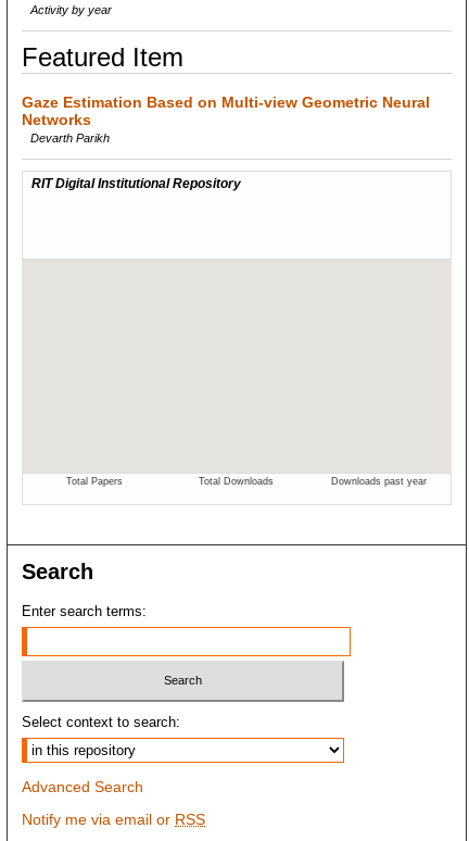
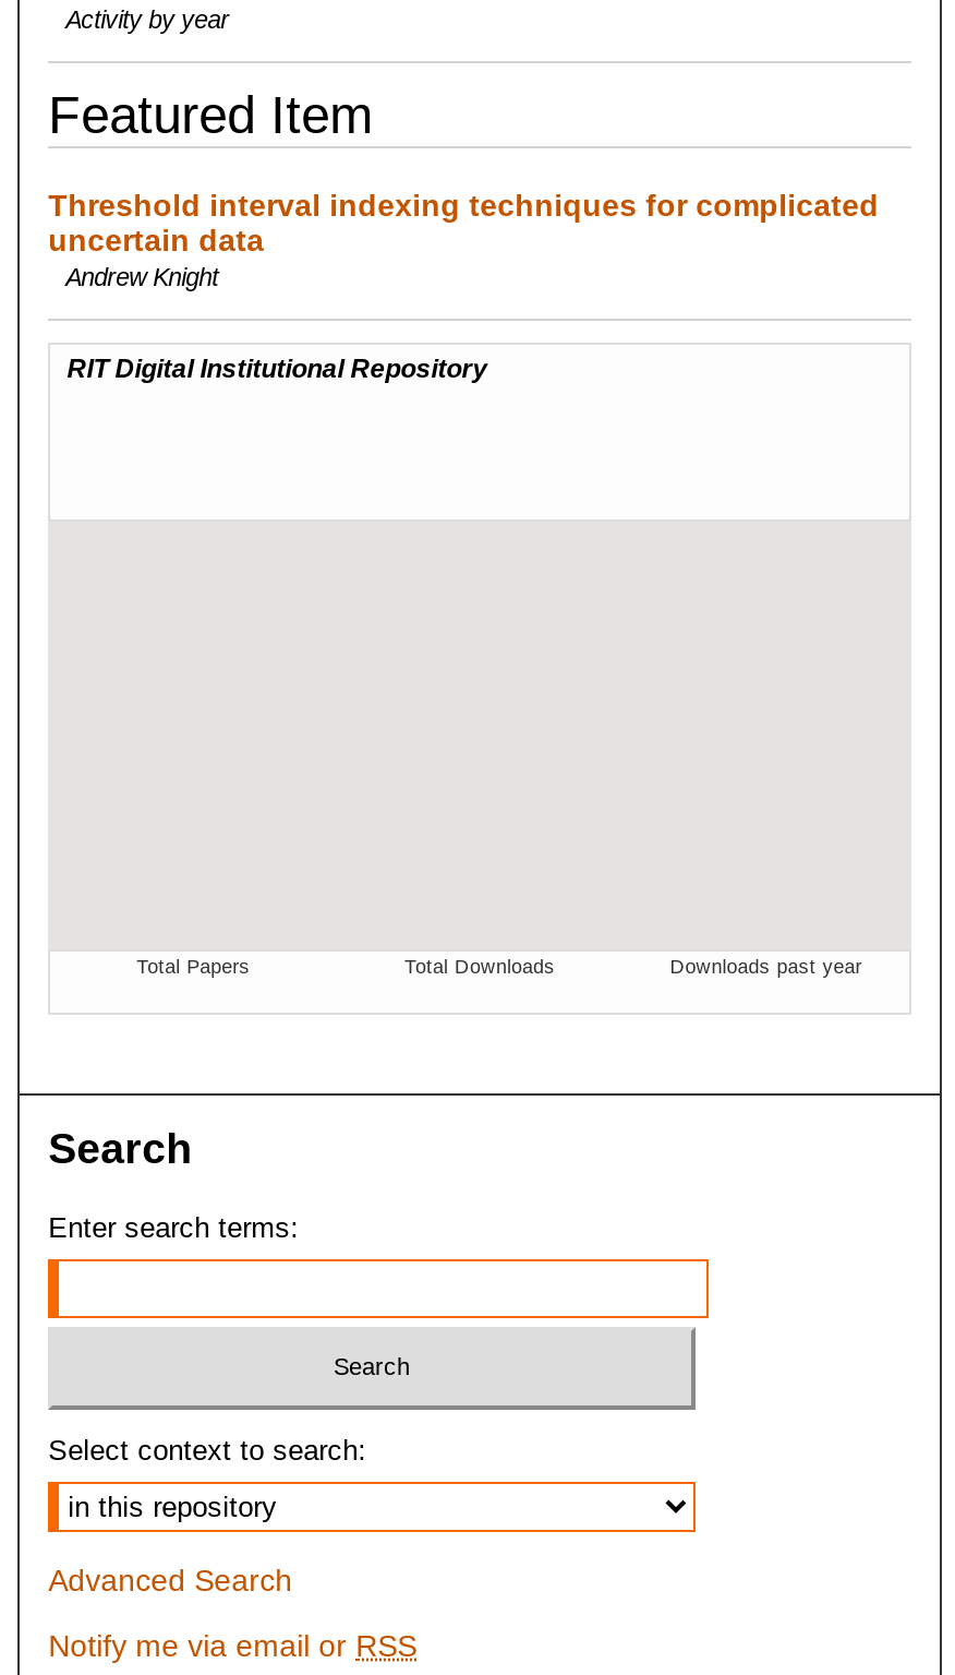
[22,93,430,144] Gaze Estimation Based on Multi-view Geometric Neural | Networks | Devarth Parikh -> [48,187,879,290] Threshold interval indexing techniques for complicated | uncertain data | Andrew Knight

